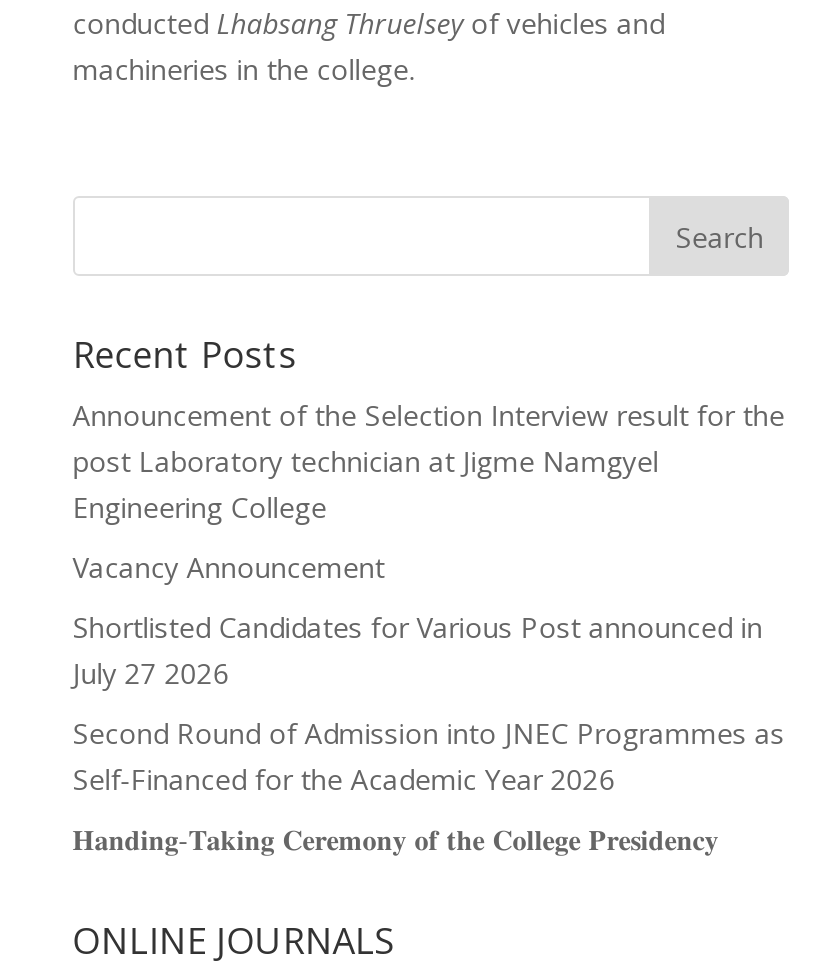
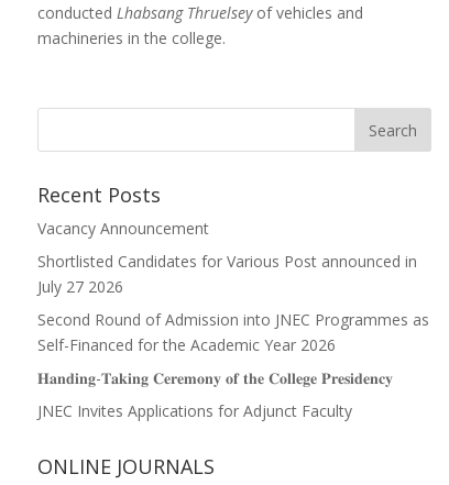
[73,396,785,526] Announcement of the Selection Interview result for the | post Laboratory technician at Jigme Namgyel | Engineering College -> none
moved [73,548,785,798] -> [37,218,429,355]: Vacancy Announcement | Shortlisted Candidates for Various Post announced in | July 27 2026 | Second Round of Admission into JNEC Programmes as | Self-Financed for the Academic Year 2026
none -> [37,400,352,421] JNEC Invites Applications for Adjunct Faculty

